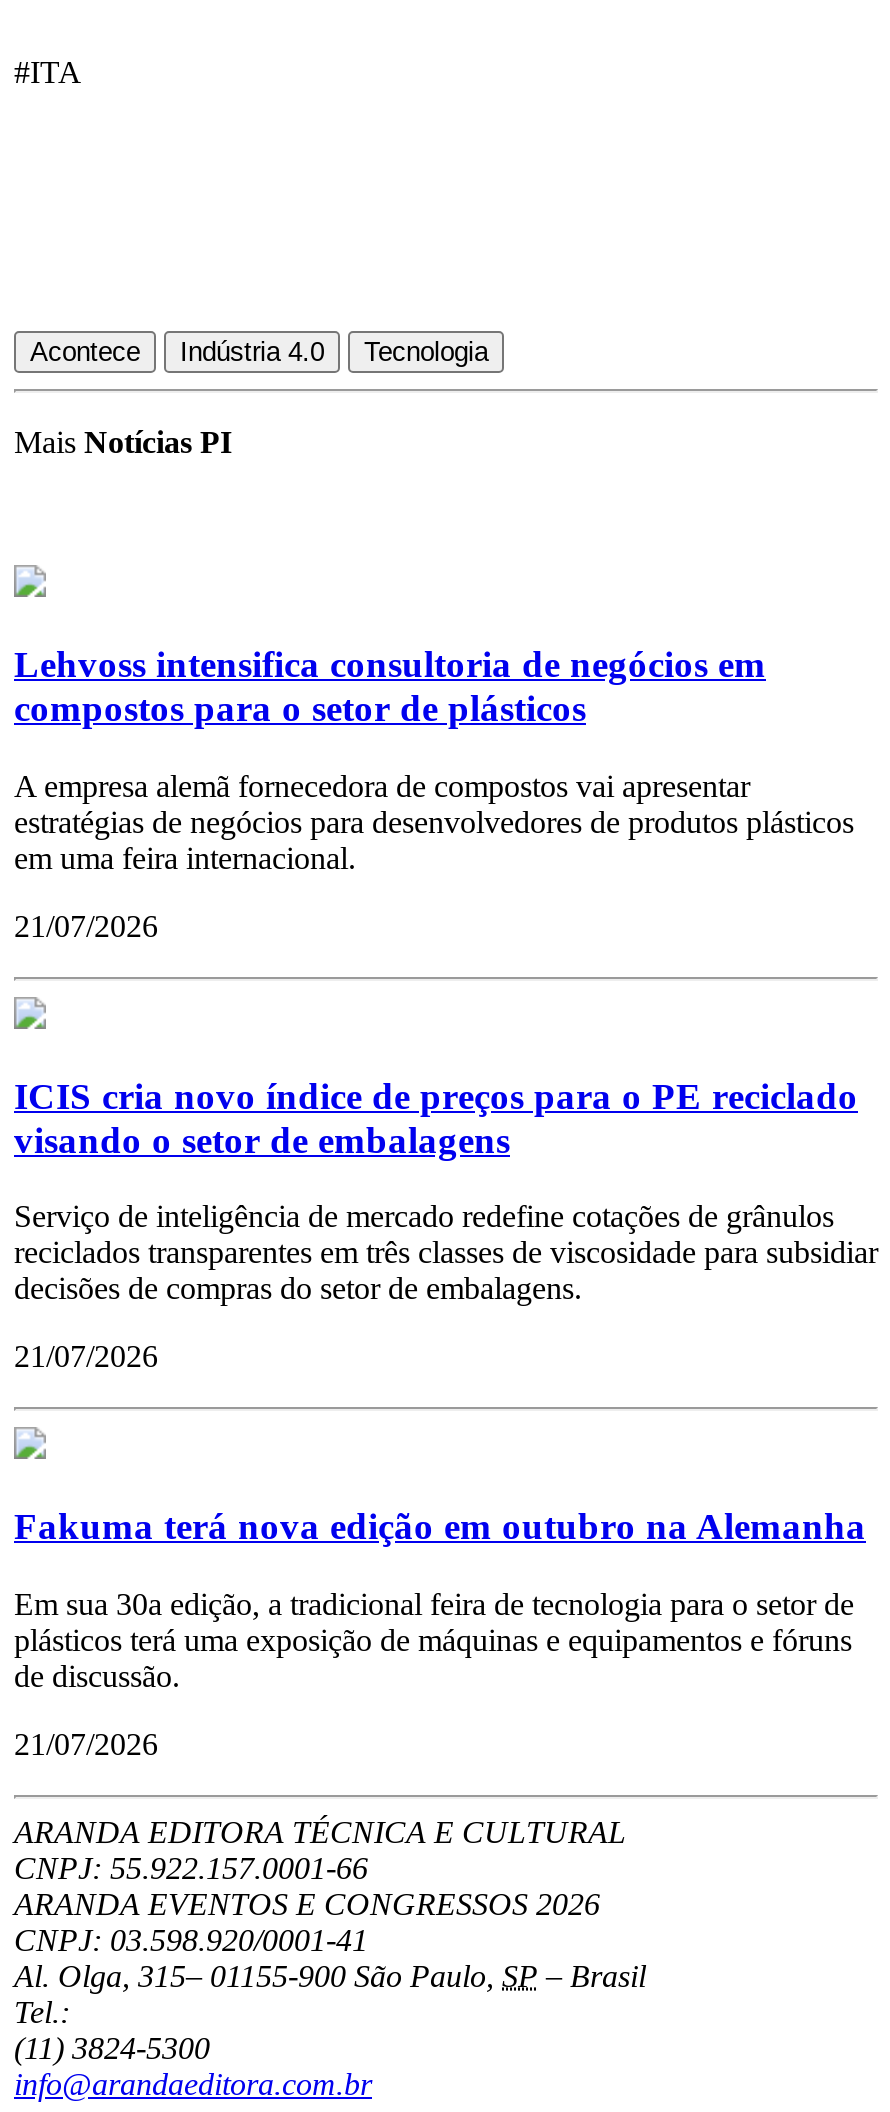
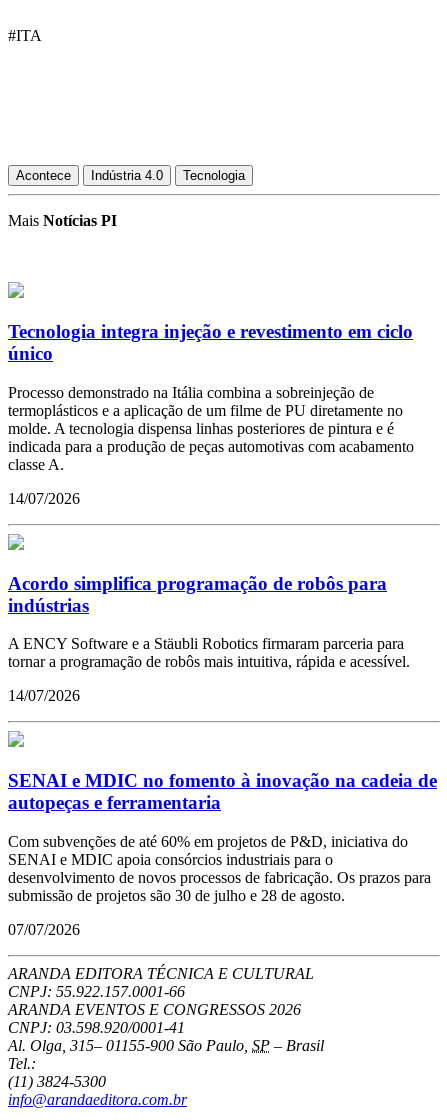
[14,643,766,729] Lehvoss intensifica consultoria de negócios em | compostos para o setor de plásticos -> [8,321,413,364] Tecnologia integra injeção e revestimento em ciclo | único
[14,769,854,875] A empresa alemã fornecedora de compostos vai apresentar | estratégias de negócios para desenvolvedores de produtos plásticos | em uma feira internacional. -> [8,384,414,473] Processo demonstrado na Itália combina a sobreinjeção de | termoplásticos e a aplicação de um filme de PU diretamente no | molde. A tecnologia dispensa linhas posteriores de pintura e é | indicada para a produção de peças automotivas com acabamento | classe A.
[14,909,158,943] 21/07/2026 -> [8,490,80,507] 14/07/2026
[14,1074,858,1160] ICIS cria novo índice de preços para o PE reciclado | visando o setor de embalagens -> [8,573,387,616] Acordo simplifica programação de robôs para | indústrias
[14,1200,878,1306] Serviço de inteligência de mercado redefine cotações de grânulos | reciclados transparentes em três classes de viscosidade para subsidiar | decisões de compras do setor de embalagens. -> [8,635,410,670] A ENCY Software e a Stäubli Robotics firmaram parceria para | tornar a programação de robôs mais intuitiva, rápida e acessível.
[14,1340,158,1374] 21/07/2026 -> [8,687,80,704] 14/07/2026
[14,1505,866,1547] Fakuma terá nova edição em outubro na Alemanha -> [8,770,437,813] SENAI e MDIC no fomento à inovação na cadeia de | autopeças e ferramentaria
[14,1587,854,1693] Em sua 30a edição, a tradicional feira de tecnologia para o setor de | plásticos terá uma exposição de máquinas e equipamentos e fóruns | de discussão. -> [8,833,431,904] Com subvenções de até 60% em projetos de P&D, iniciativa do | SENAI e MDIC apoia consórcios industriais para o | desenvolvimento de novos processos de fabricação. Os prazos para | submissão de projetos são 30 de julho e 28 de agosto.
[14,1727,158,1761] 21/07/2026 -> [8,921,80,938] 07/07/2026

